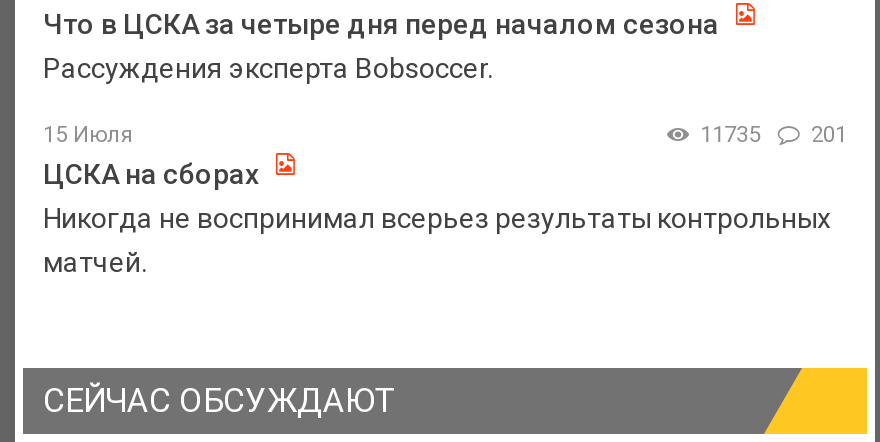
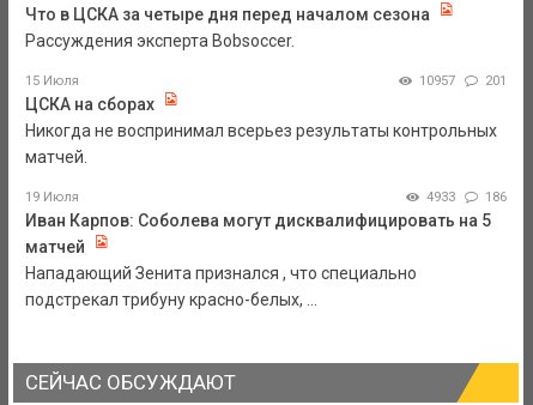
[700,122,847,148] 11735 201 -> [419,73,507,89] 10957 201
none -> [25,189,507,309] 19 Июля | 4933 | 186 | Иван Карпов: Соболева могут дисквалифицировать на 5 | матчей | Нападающий Зенита признался , что специально | подстрекал трибуну красно-белых, ...

